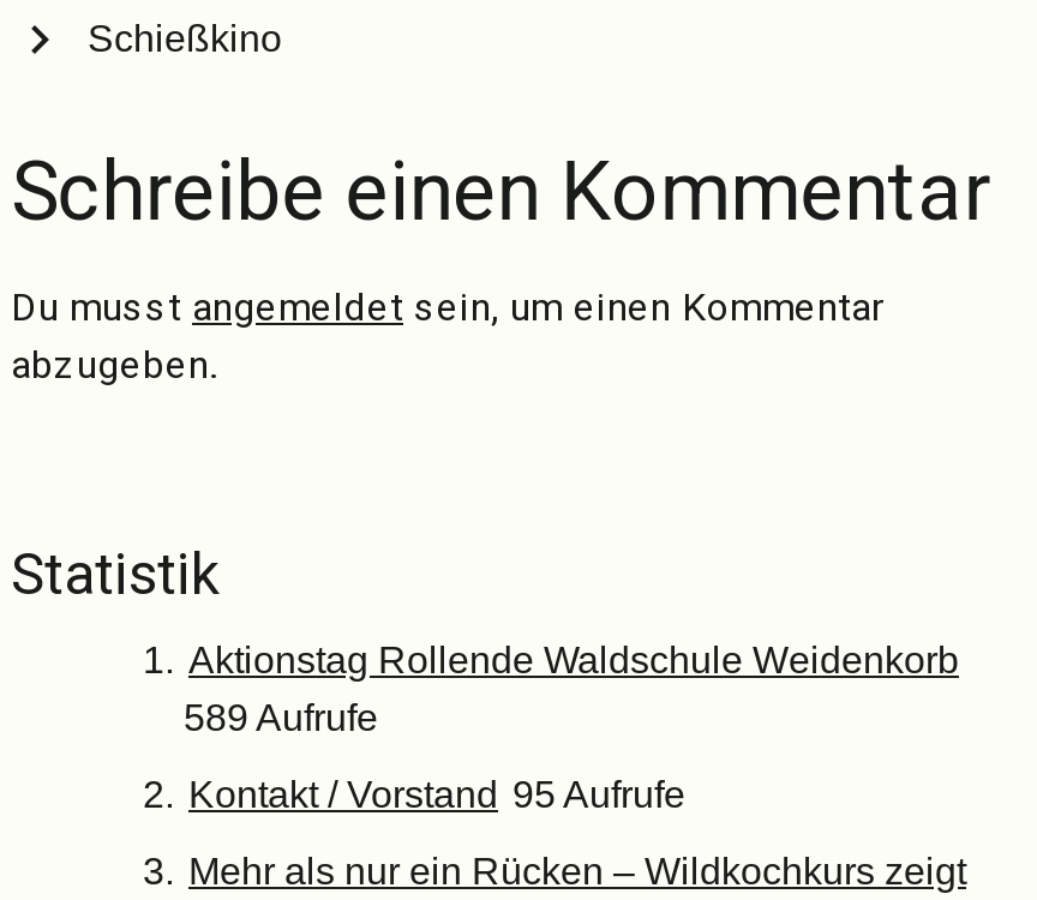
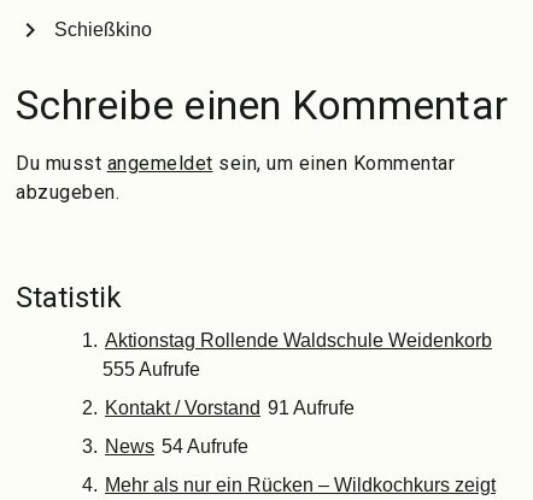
[184,696,685,814] 589 Aufrufe | Kontakt / Vorstand 95 Aufrufe -> [102,359,355,457] 555 Aufrufe | Kontakt / Vorstand 91 Aufrufe | News 54 Aufrufe

